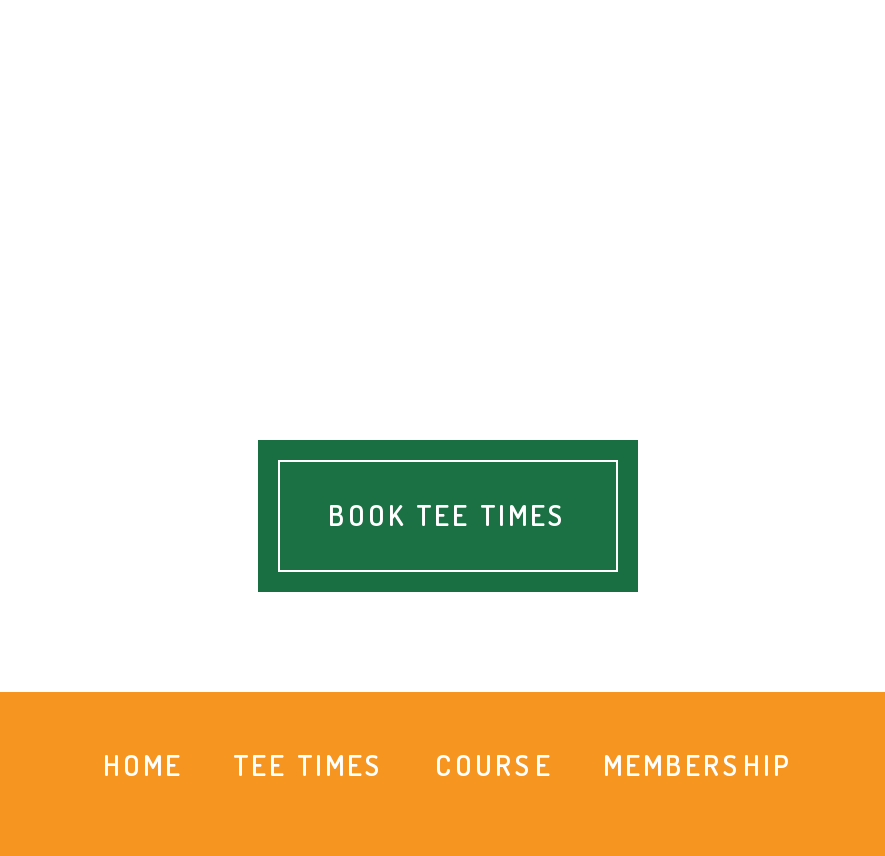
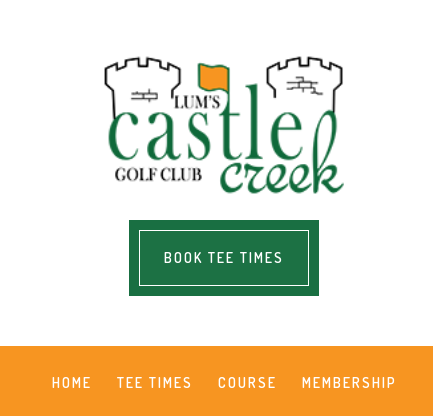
none -> [103,56,345,195] [image]

